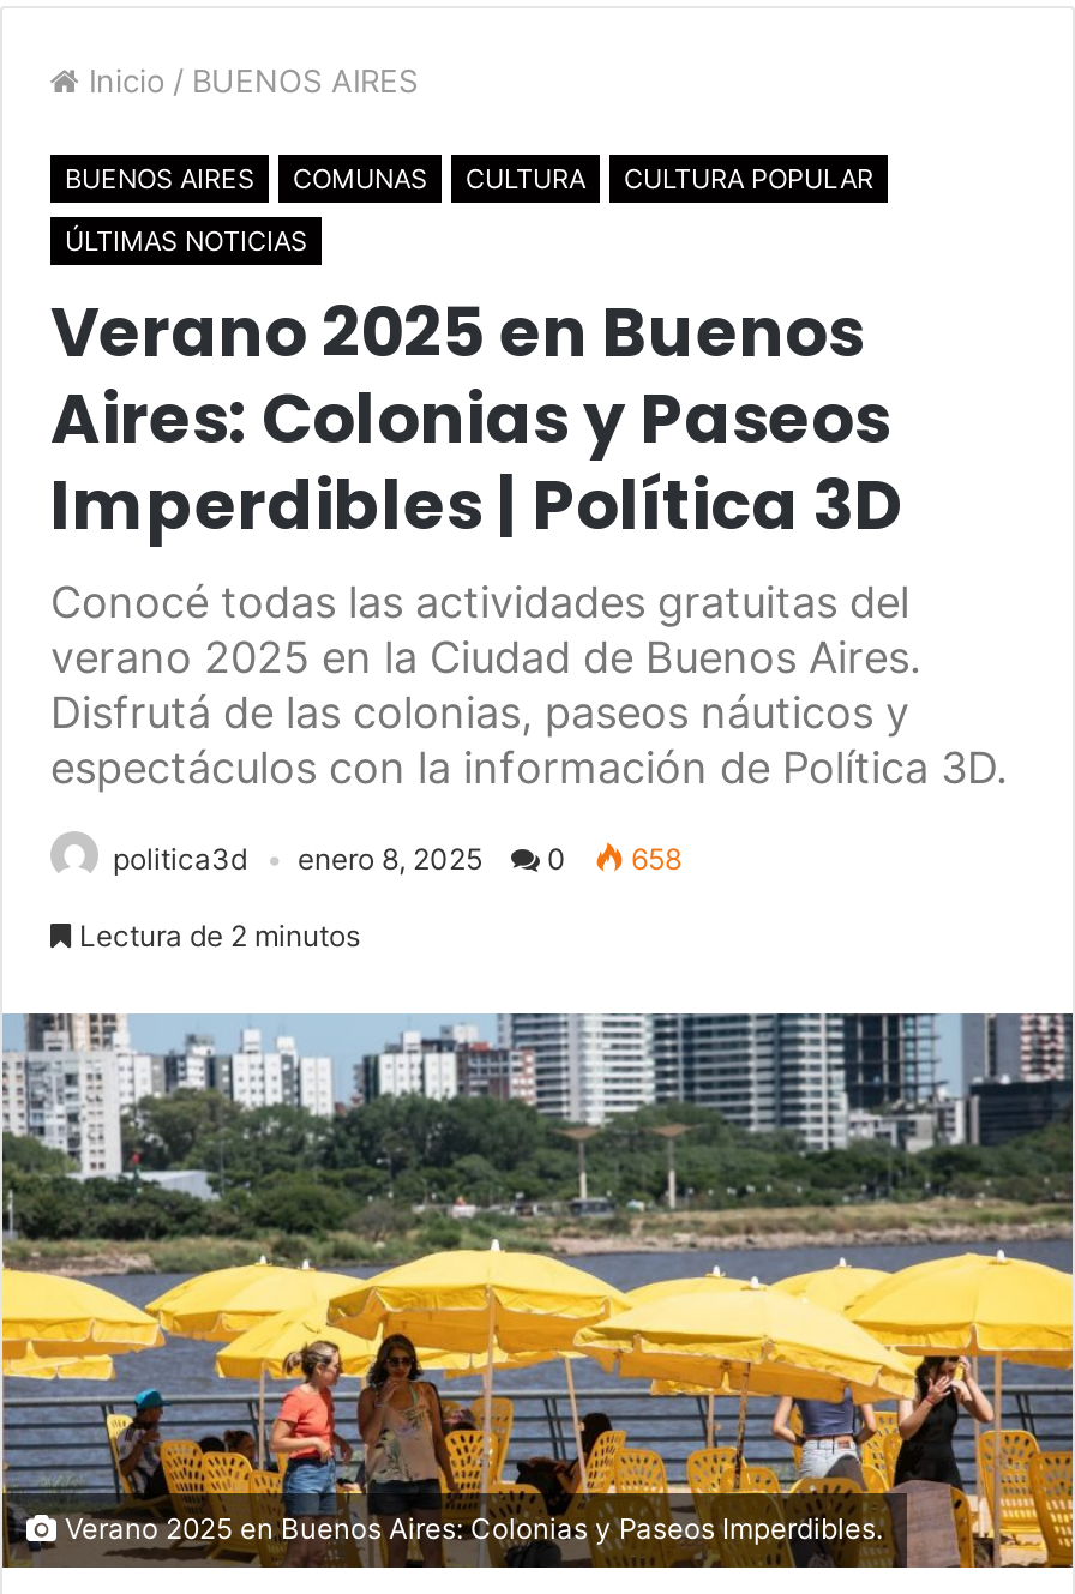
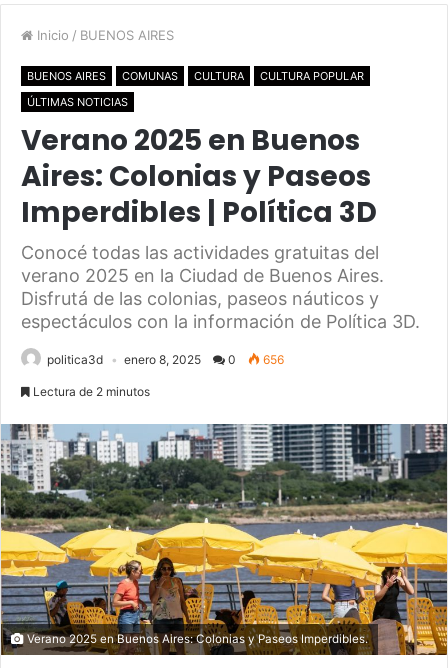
[113,840,681,876] politica3d enero 8, 2025 0 658 -> [47,352,284,367] politica3d enero 8, 2025 0 656

